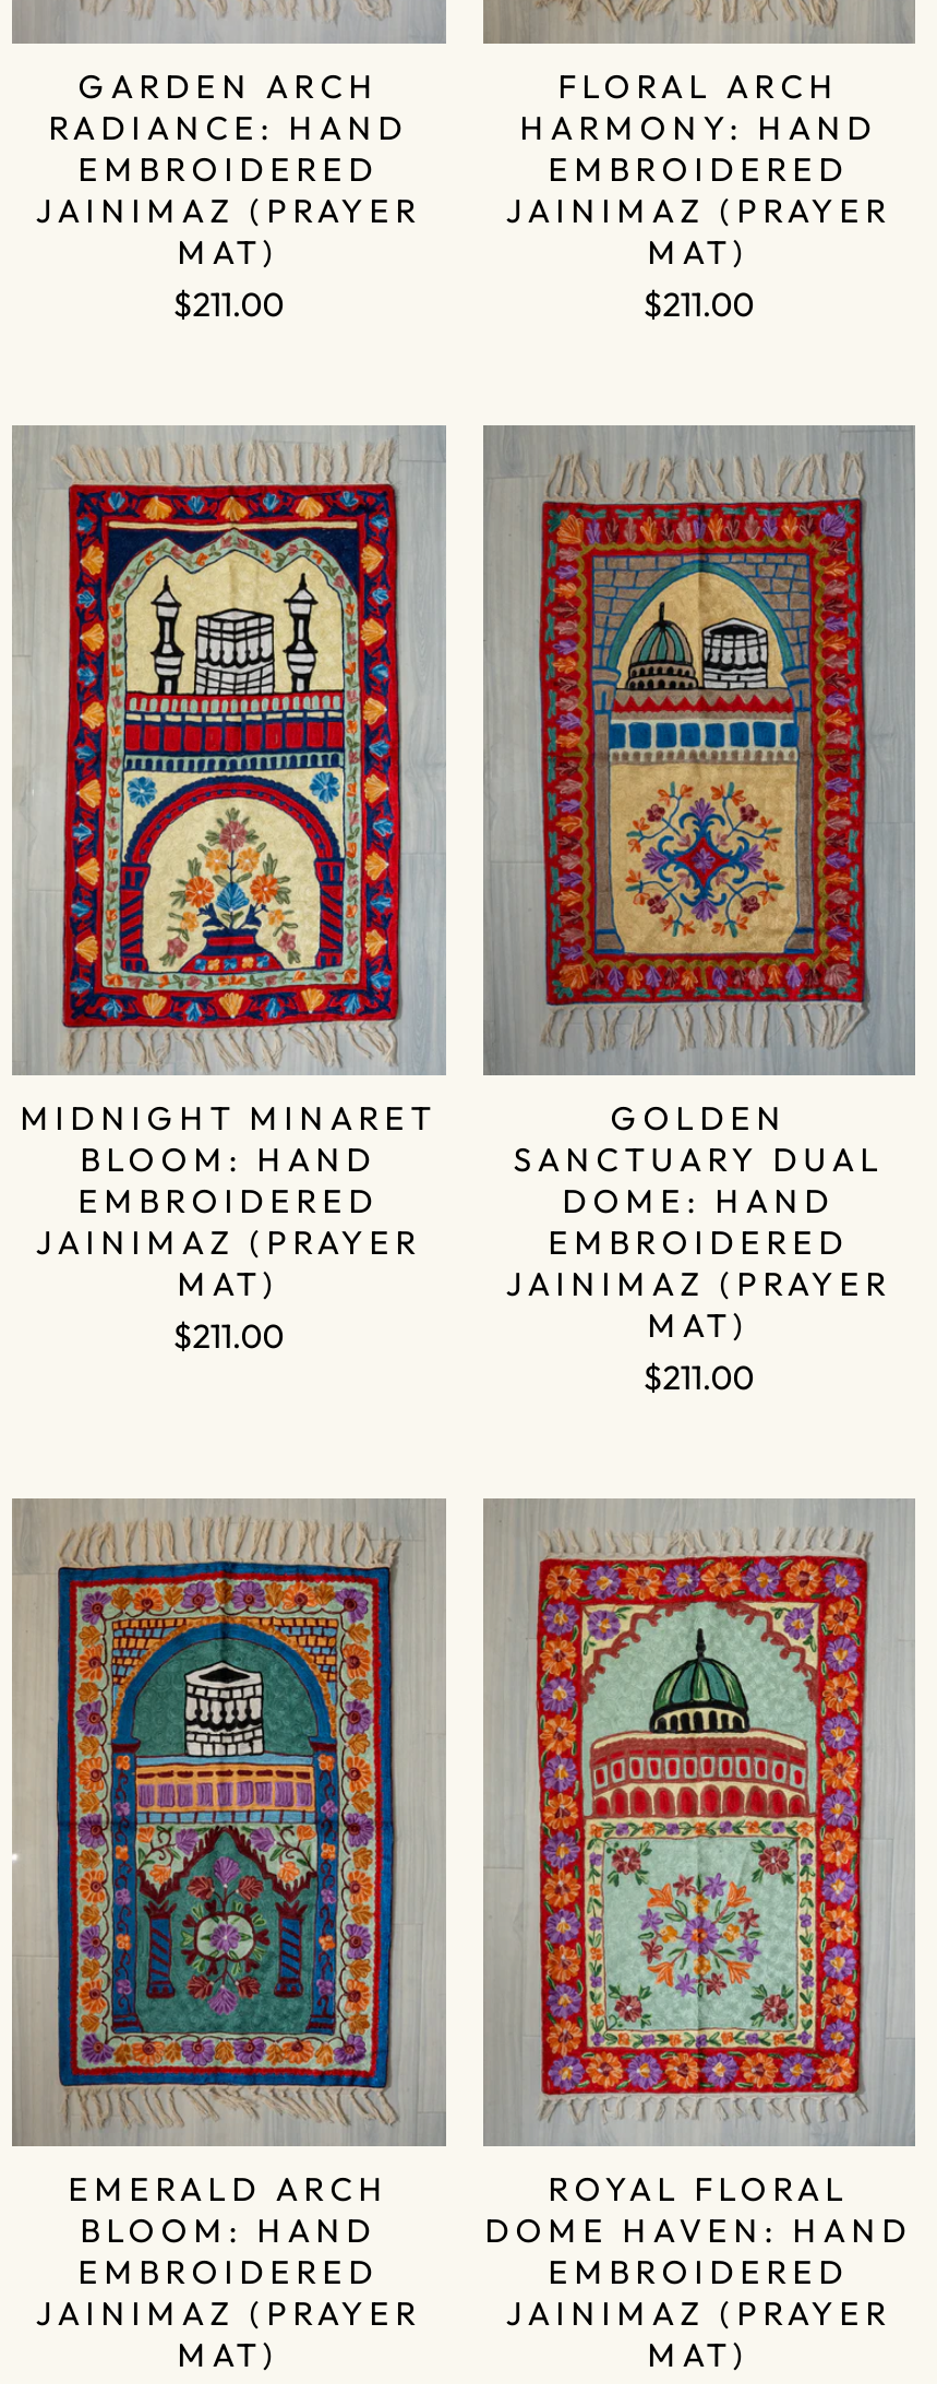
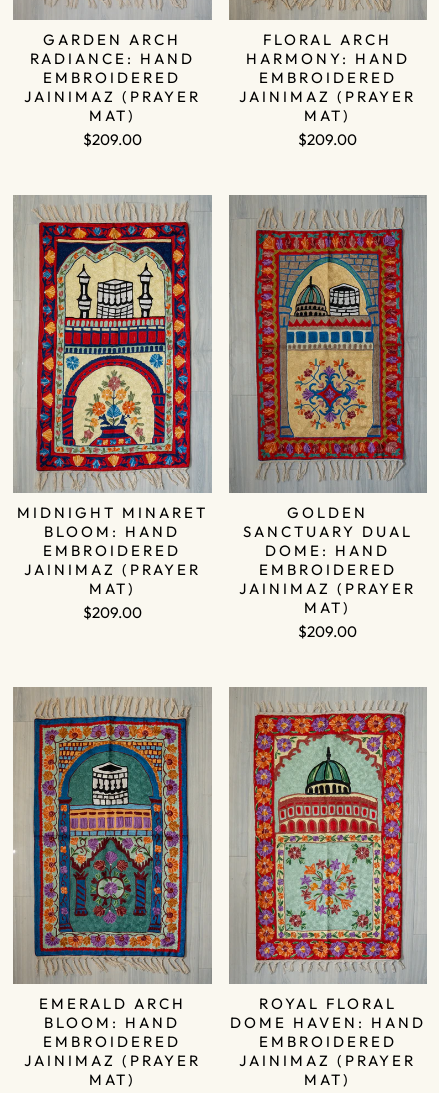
[173,284,284,325] $211.00 -> [83,130,142,149] $209.00
[643,284,754,325] $211.00 -> [298,130,357,149] $209.00
[173,1315,284,1356] $211.00 -> [83,603,142,622] $209.00
[643,1356,754,1397] $211.00 -> [298,622,357,641] $209.00

